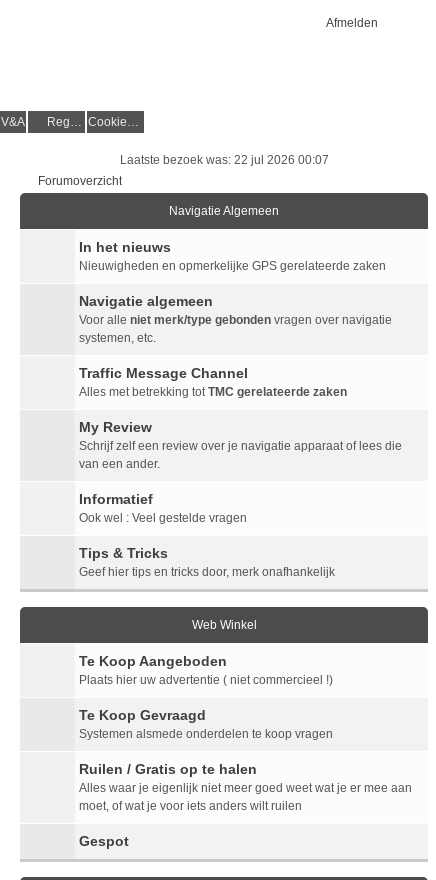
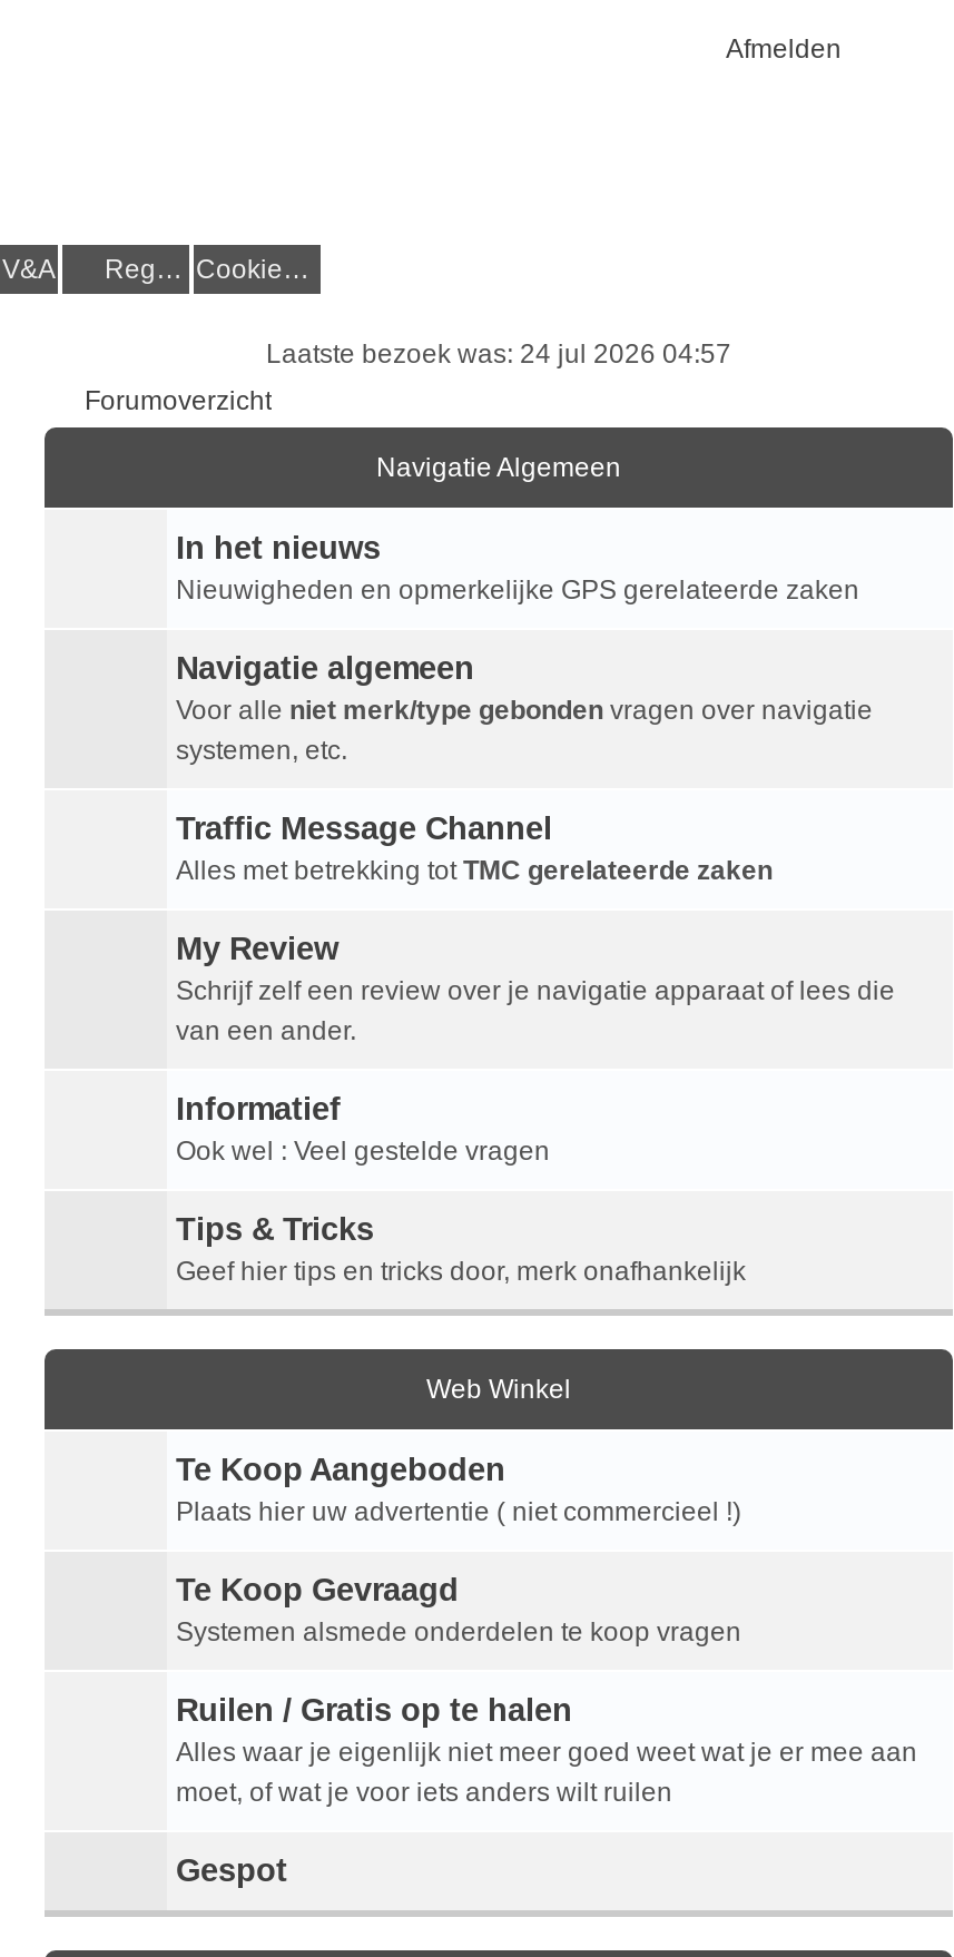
[119,153,328,167] Laatste bezoek was: 22 jul 2026 00:07 -> [266,338,731,370] Laatste bezoek was: 24 jul 2026 04:57

